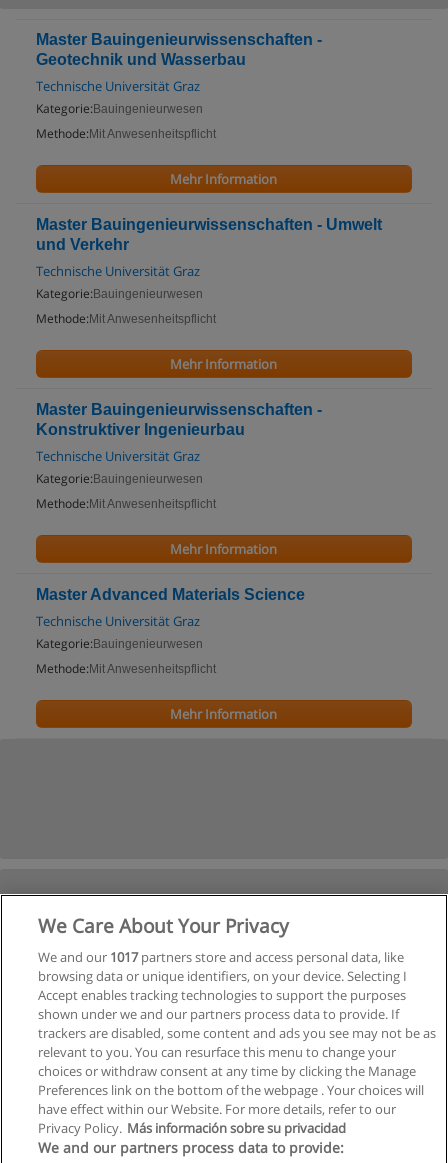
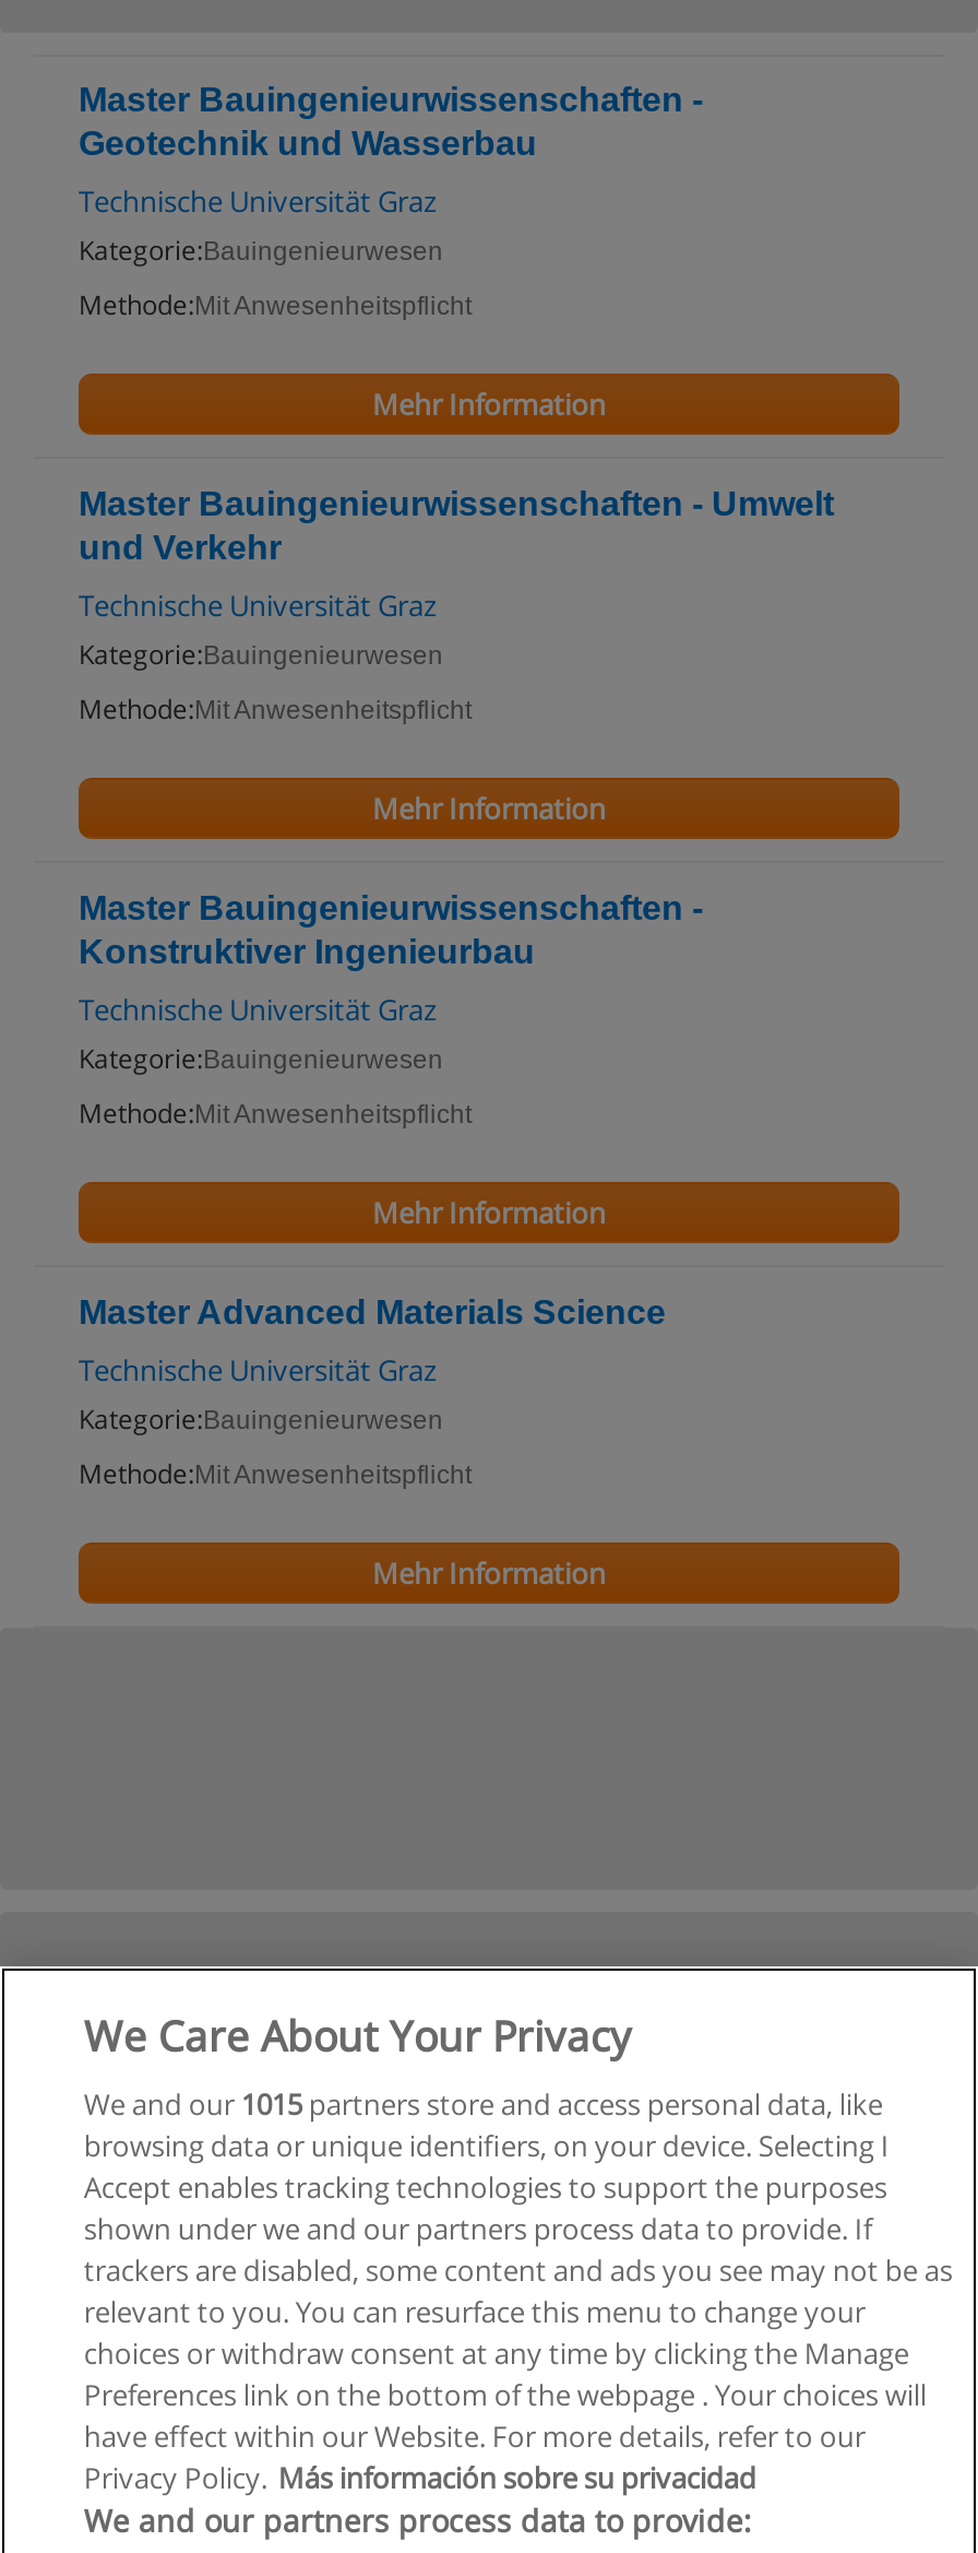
[38,948,404,966] We and our 1017 partners store and access personal data, like -> [84,2084,883,2124] We and our 1015 partners store and access personal data, like

